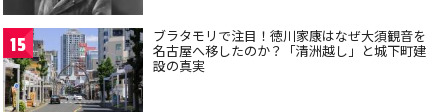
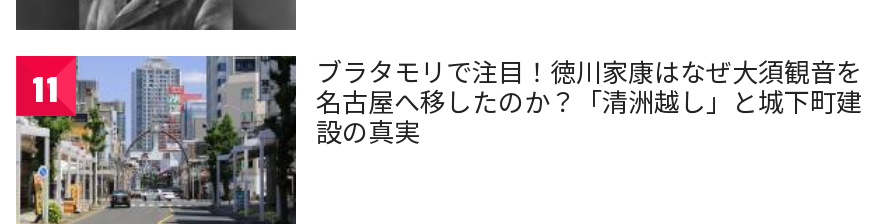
[10,34,26,56] 15 -> [32,68,60,112] 11

